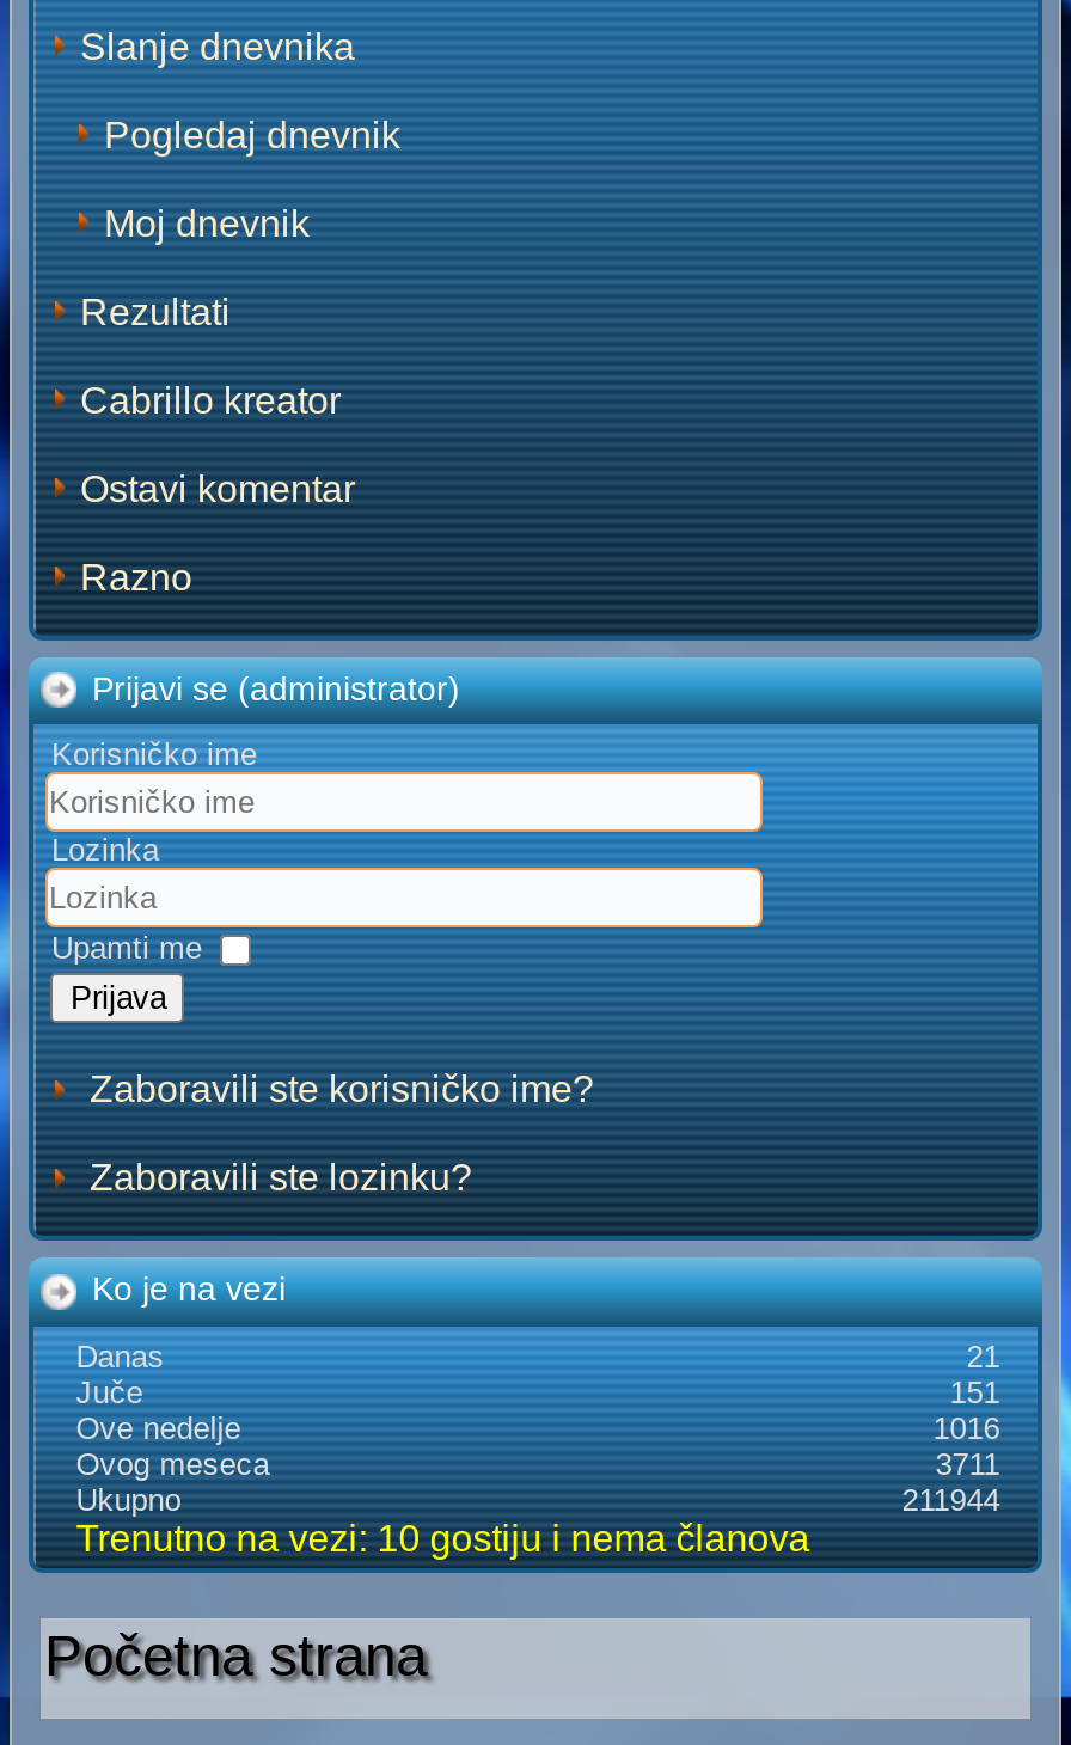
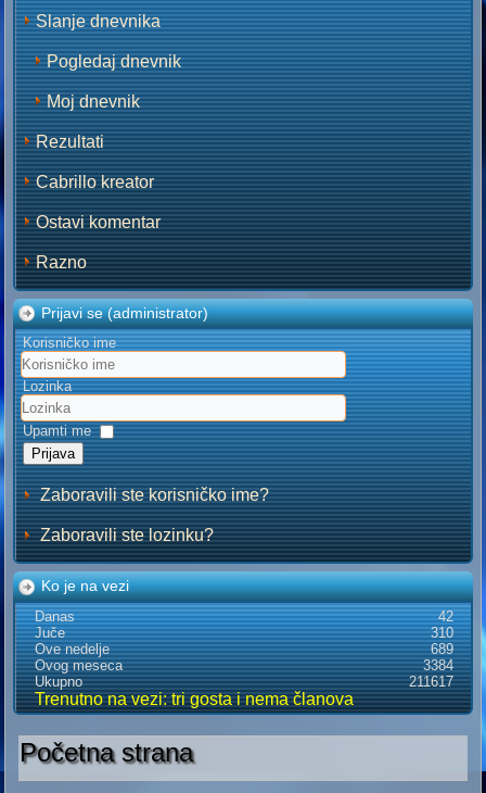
[967,1339,1000,1375] 21 -> [439,609,454,625] 42
[950,1375,1000,1411] 151 -> [431,625,454,641] 310
[933,1411,1000,1447] 1016 -> [431,641,454,657] 689
[935,1447,1000,1483] 3711 -> [423,657,454,674] 3384
[902,1483,1000,1518] 211944 -> [409,674,454,690] 211617
[76,1518,810,1559] Trenutno na vezi: 10 gostiju i nema članova -> [34,690,353,708] Trenutno na vezi: tri gosta i nema članova

